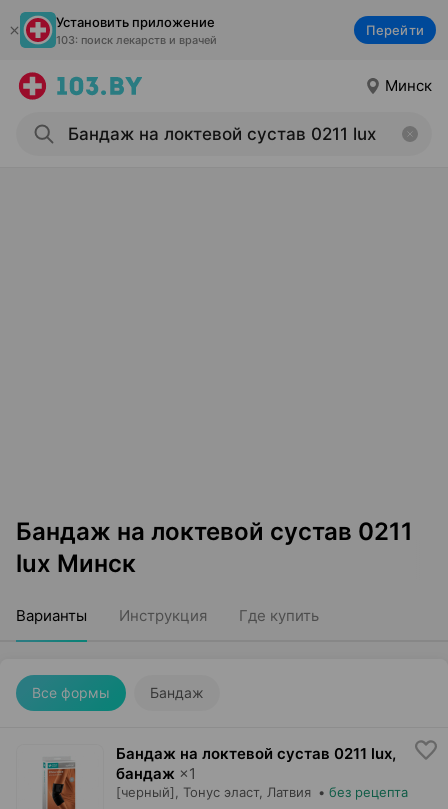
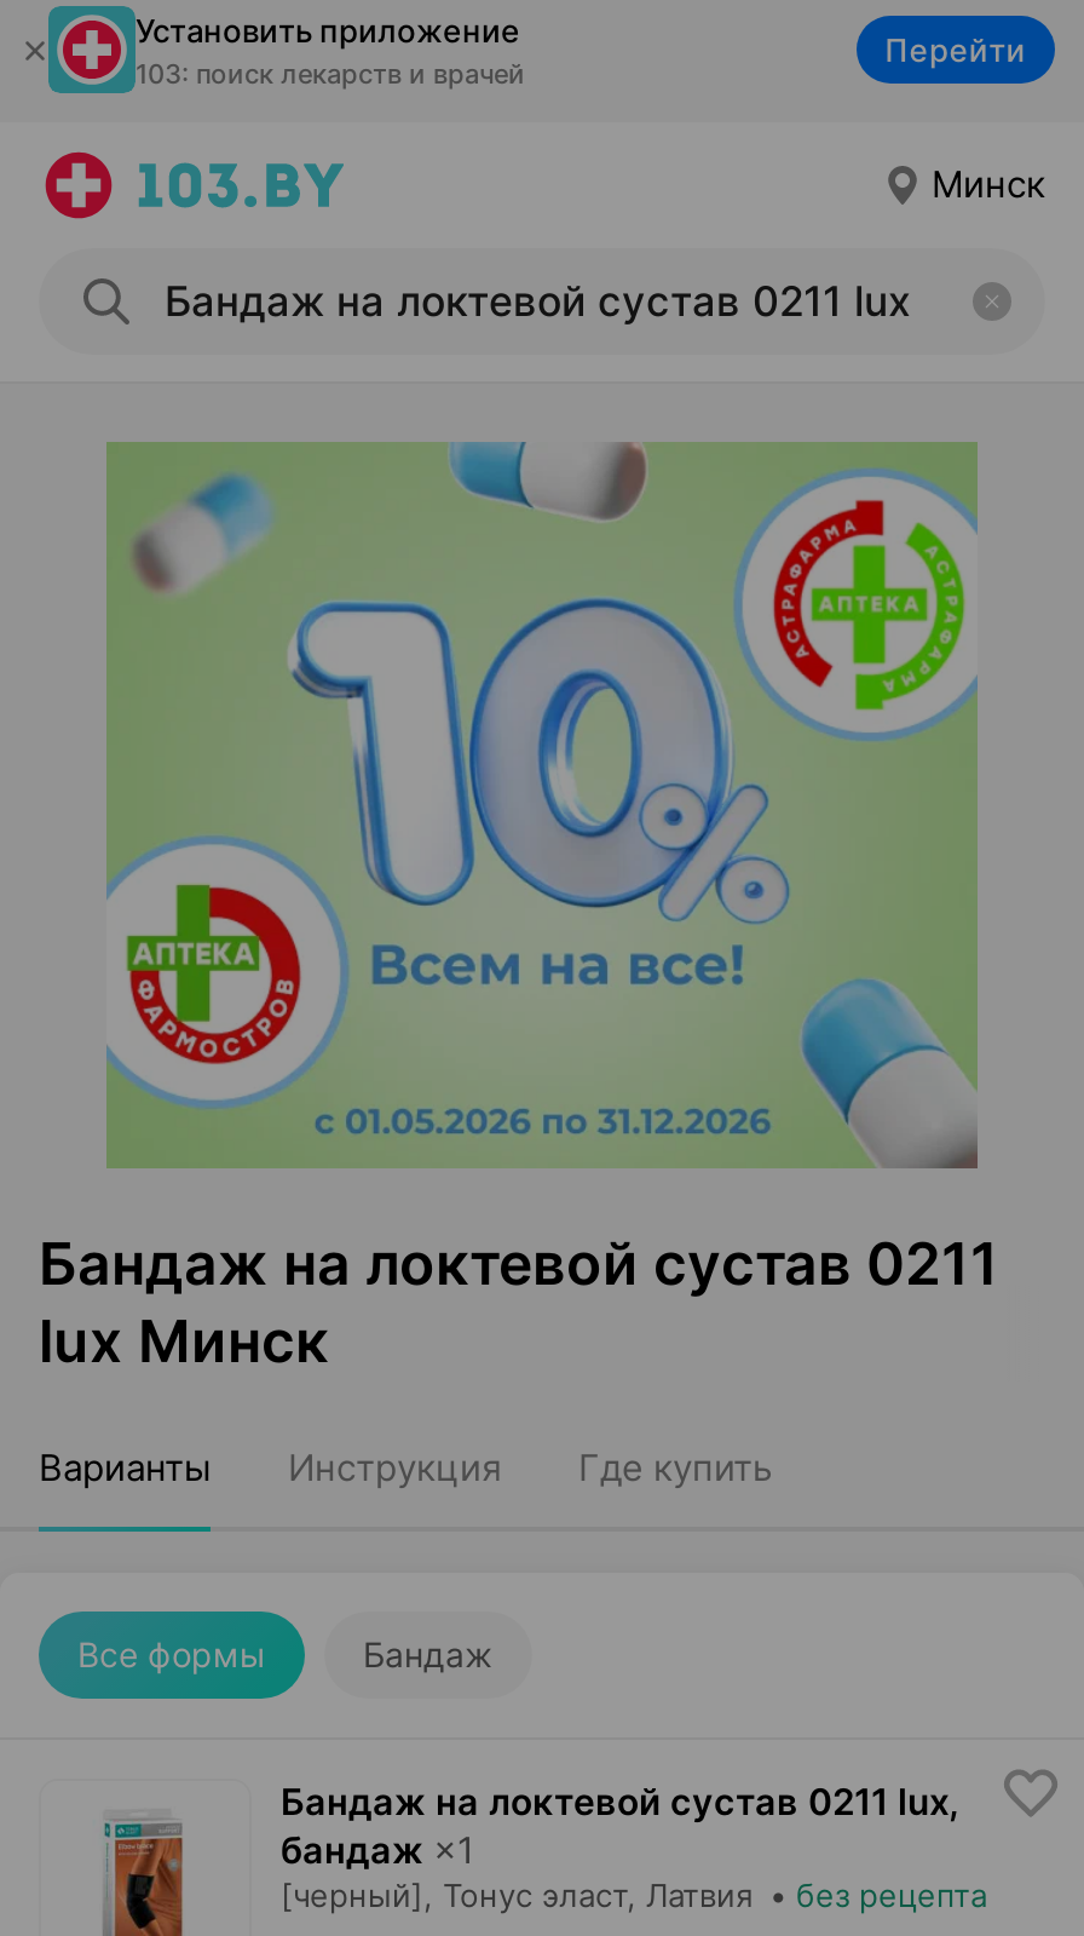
none -> [104,440,980,1171] [image]

